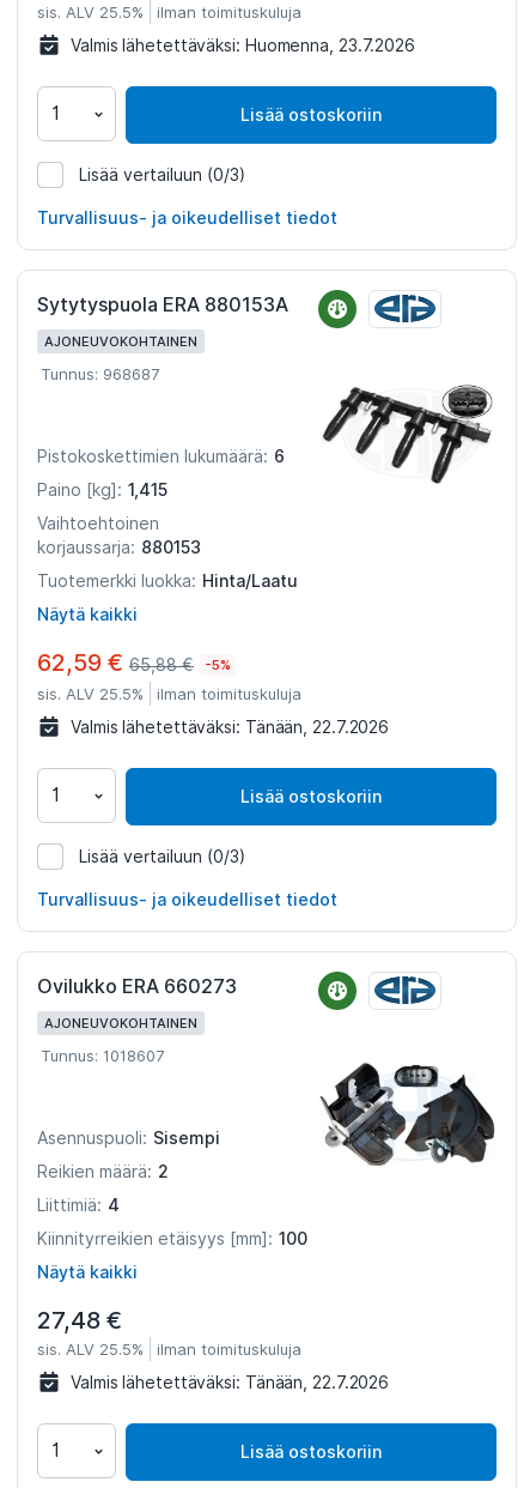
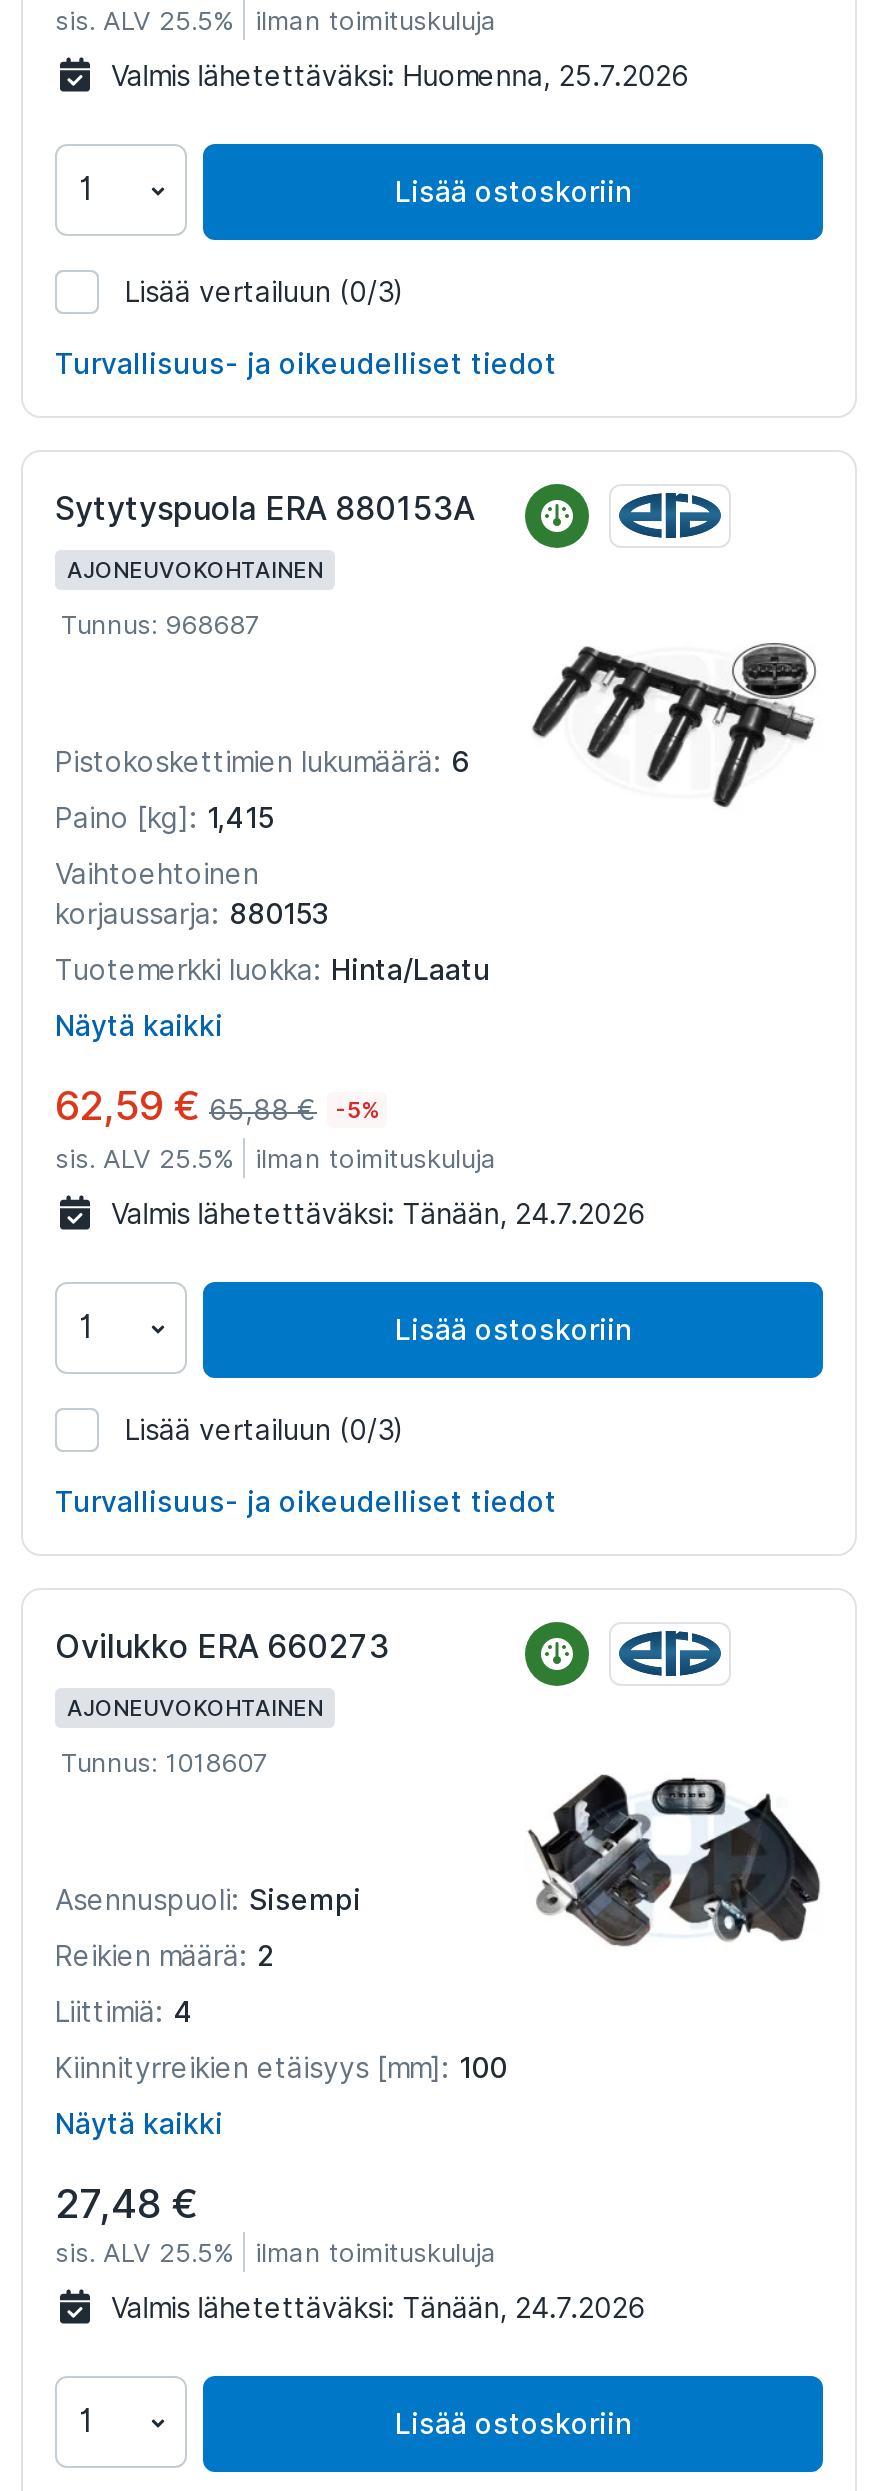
[71,36,415,56] Valmis lähetettäväksi: Huomenna, 23.7.2026 -> [111,61,689,93] Valmis lähetettäväksi: Huomenna, 25.7.2026
[71,718,389,737] Valmis lähetettäväksi: Tänään, 22.7.2026 -> [111,1199,645,1231] Valmis lähetettäväksi: Tänään, 24.7.2026
[71,1373,389,1393] Valmis lähetettäväksi: Tänään, 22.7.2026 -> [111,2293,645,2325] Valmis lähetettäväksi: Tänään, 24.7.2026

